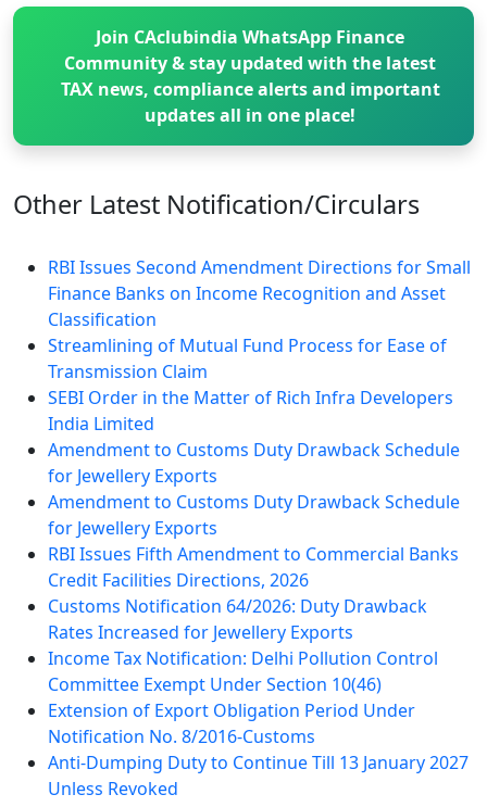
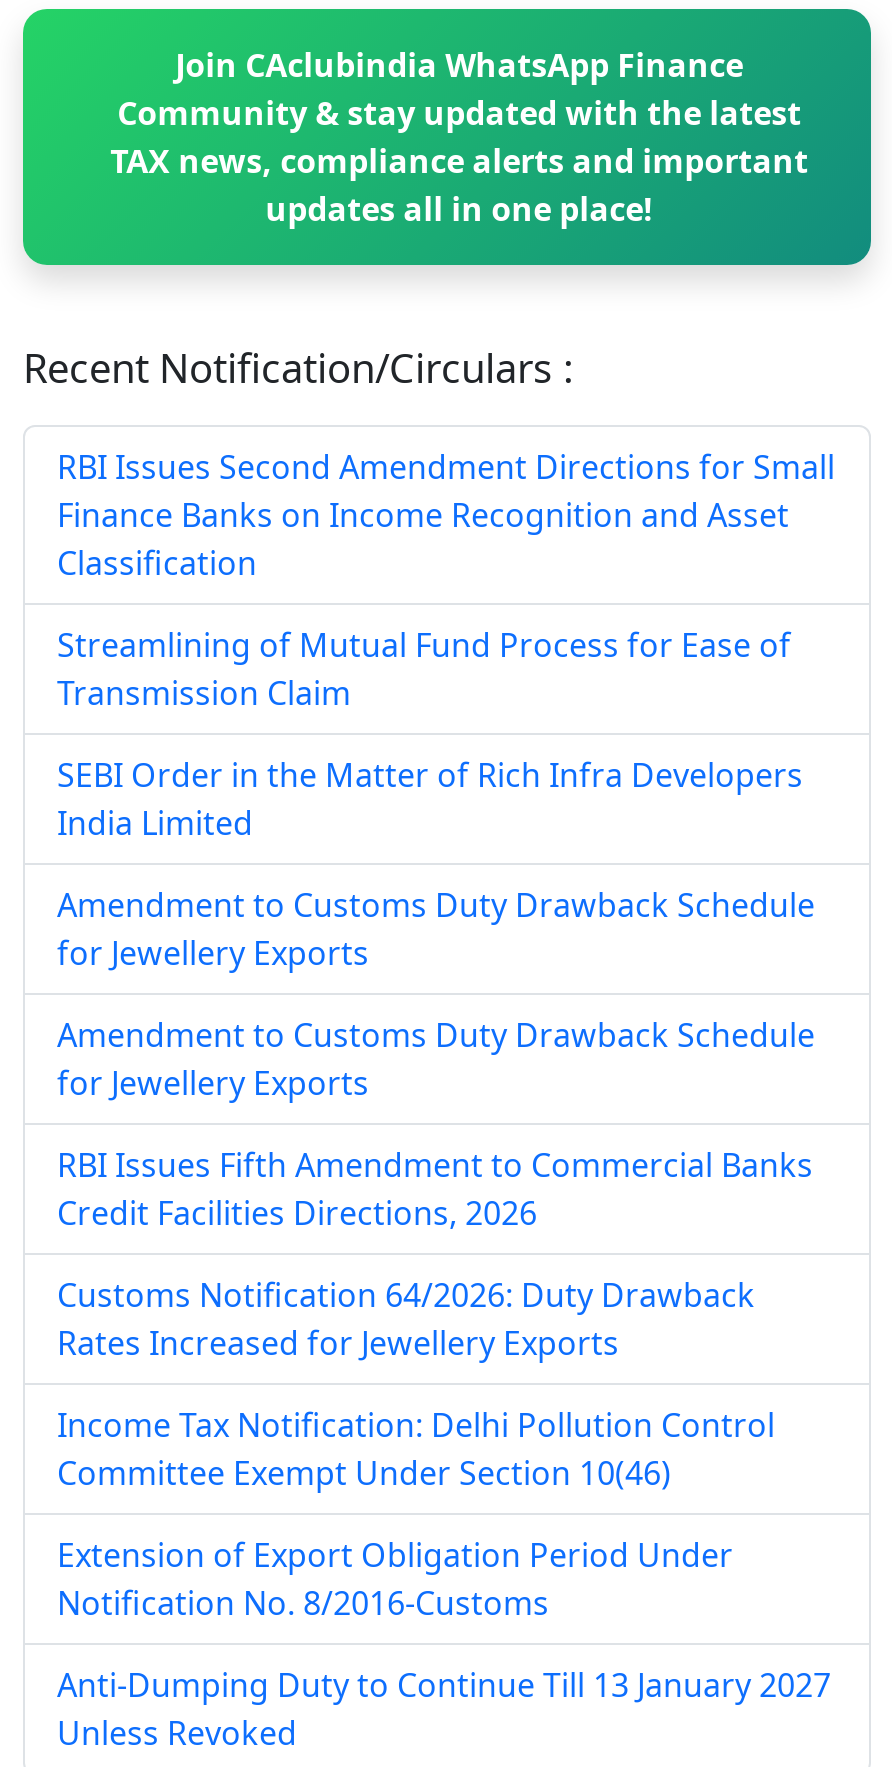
[13,187,420,222] Other Latest Notification/Circulars -> [23,341,573,395] Recent Notification/Circulars :

